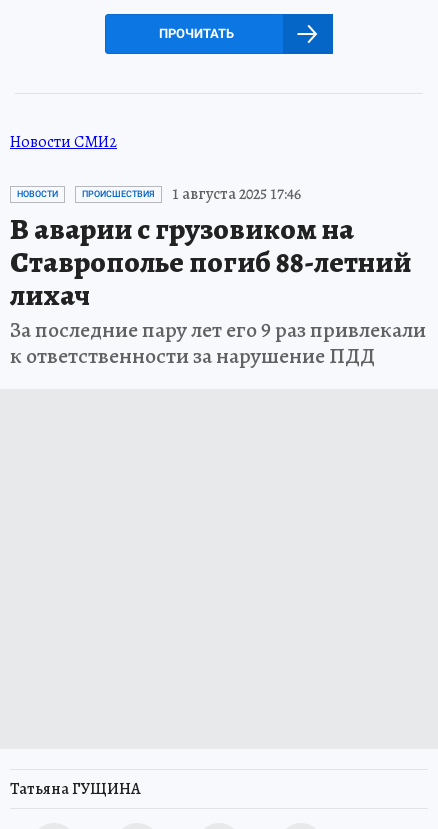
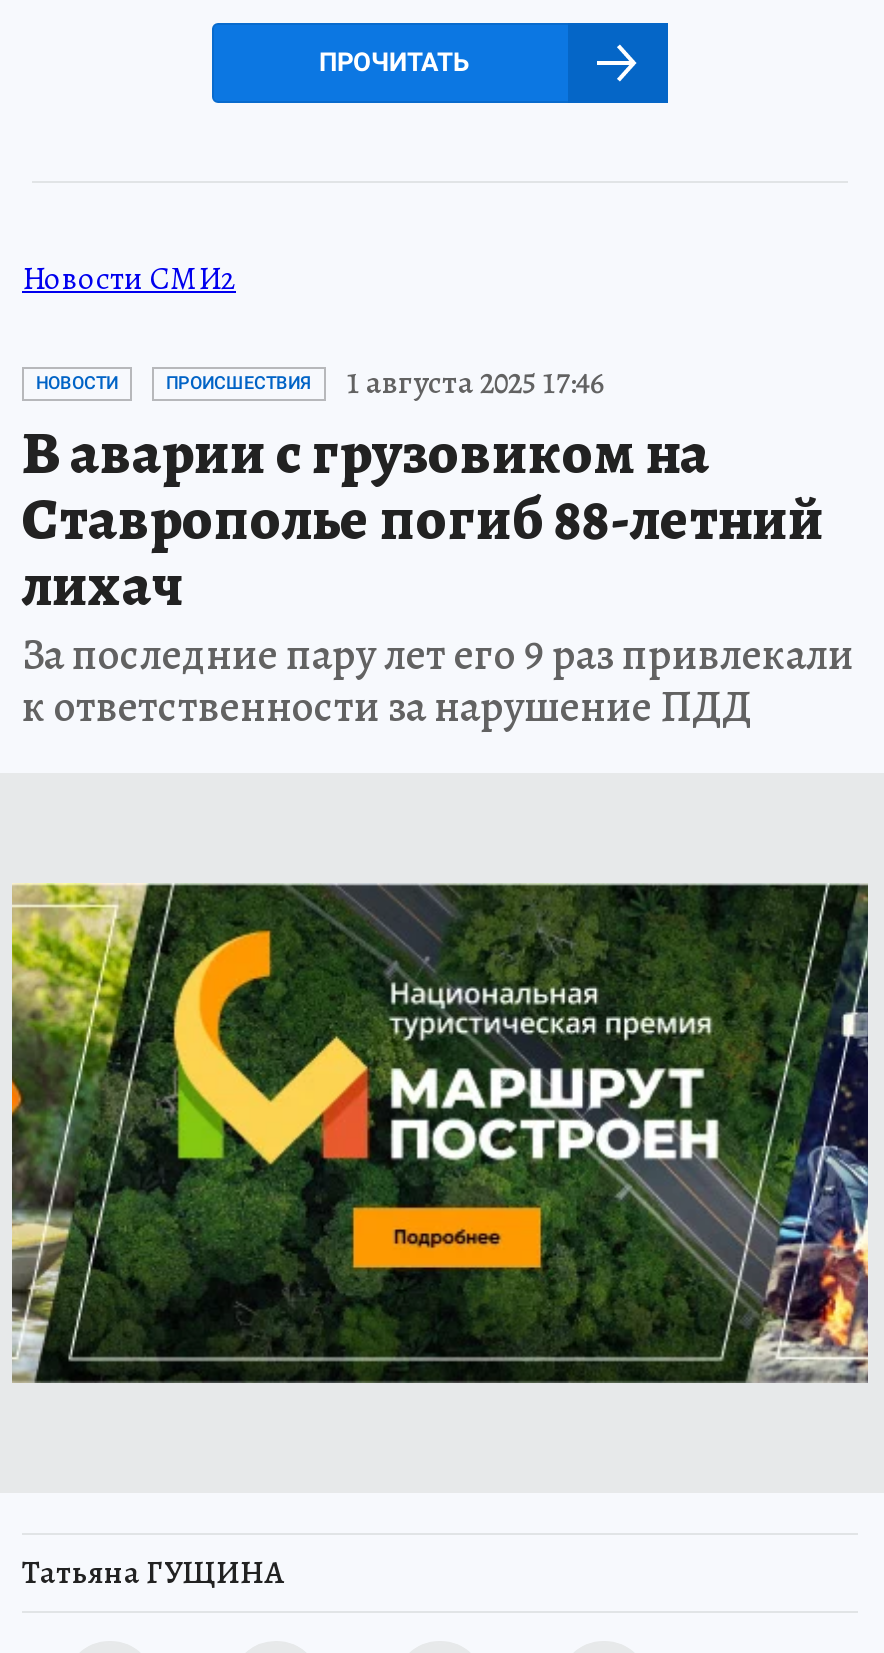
none -> [10,881,870,1385] [image]

